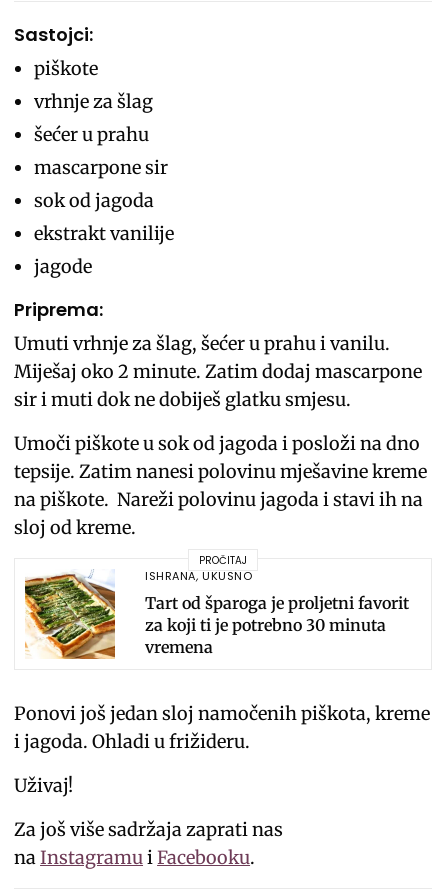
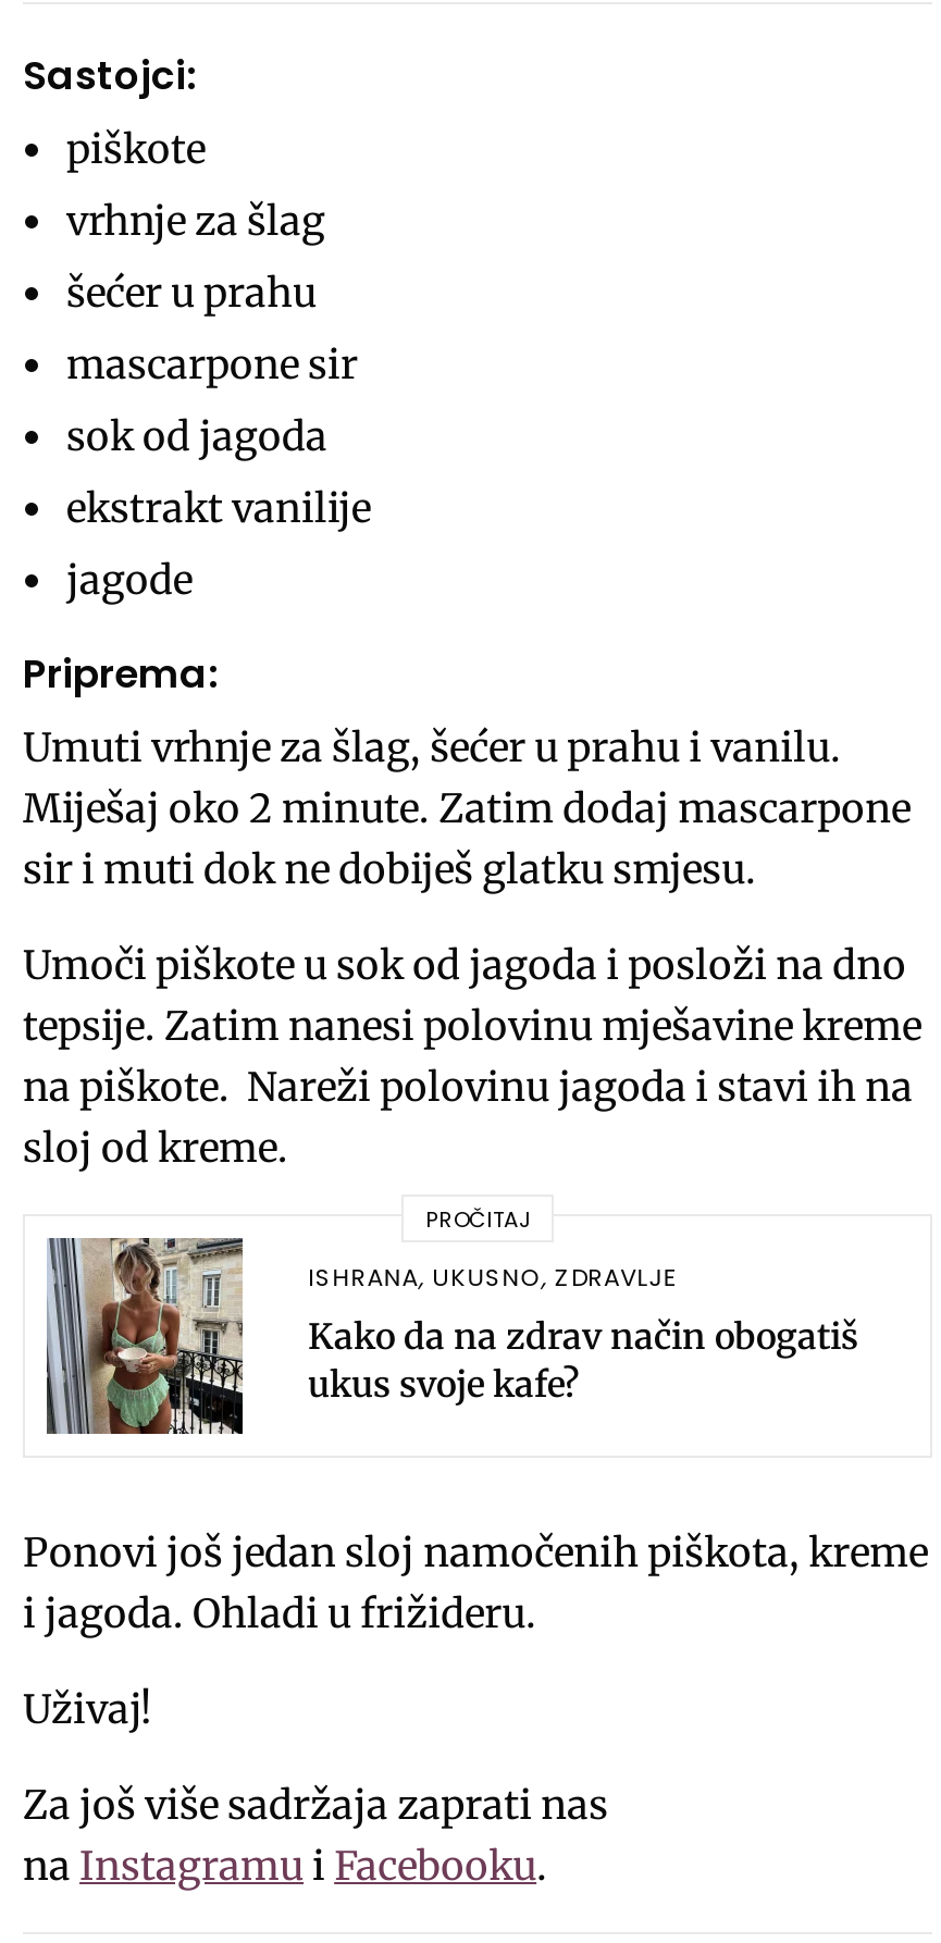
[24,568,409,660] [image] | ISHRANA, UKUSNO | Tart od šparoga je proljetni favorit | za koji ti je potrebno 30 minuta | vremena -> [45,1236,858,1436] [image] | ISHRANA, UKUSNO, ZDRAVLJE | Kako da na zdrav način obogatiš | ukus svoje kafe?

